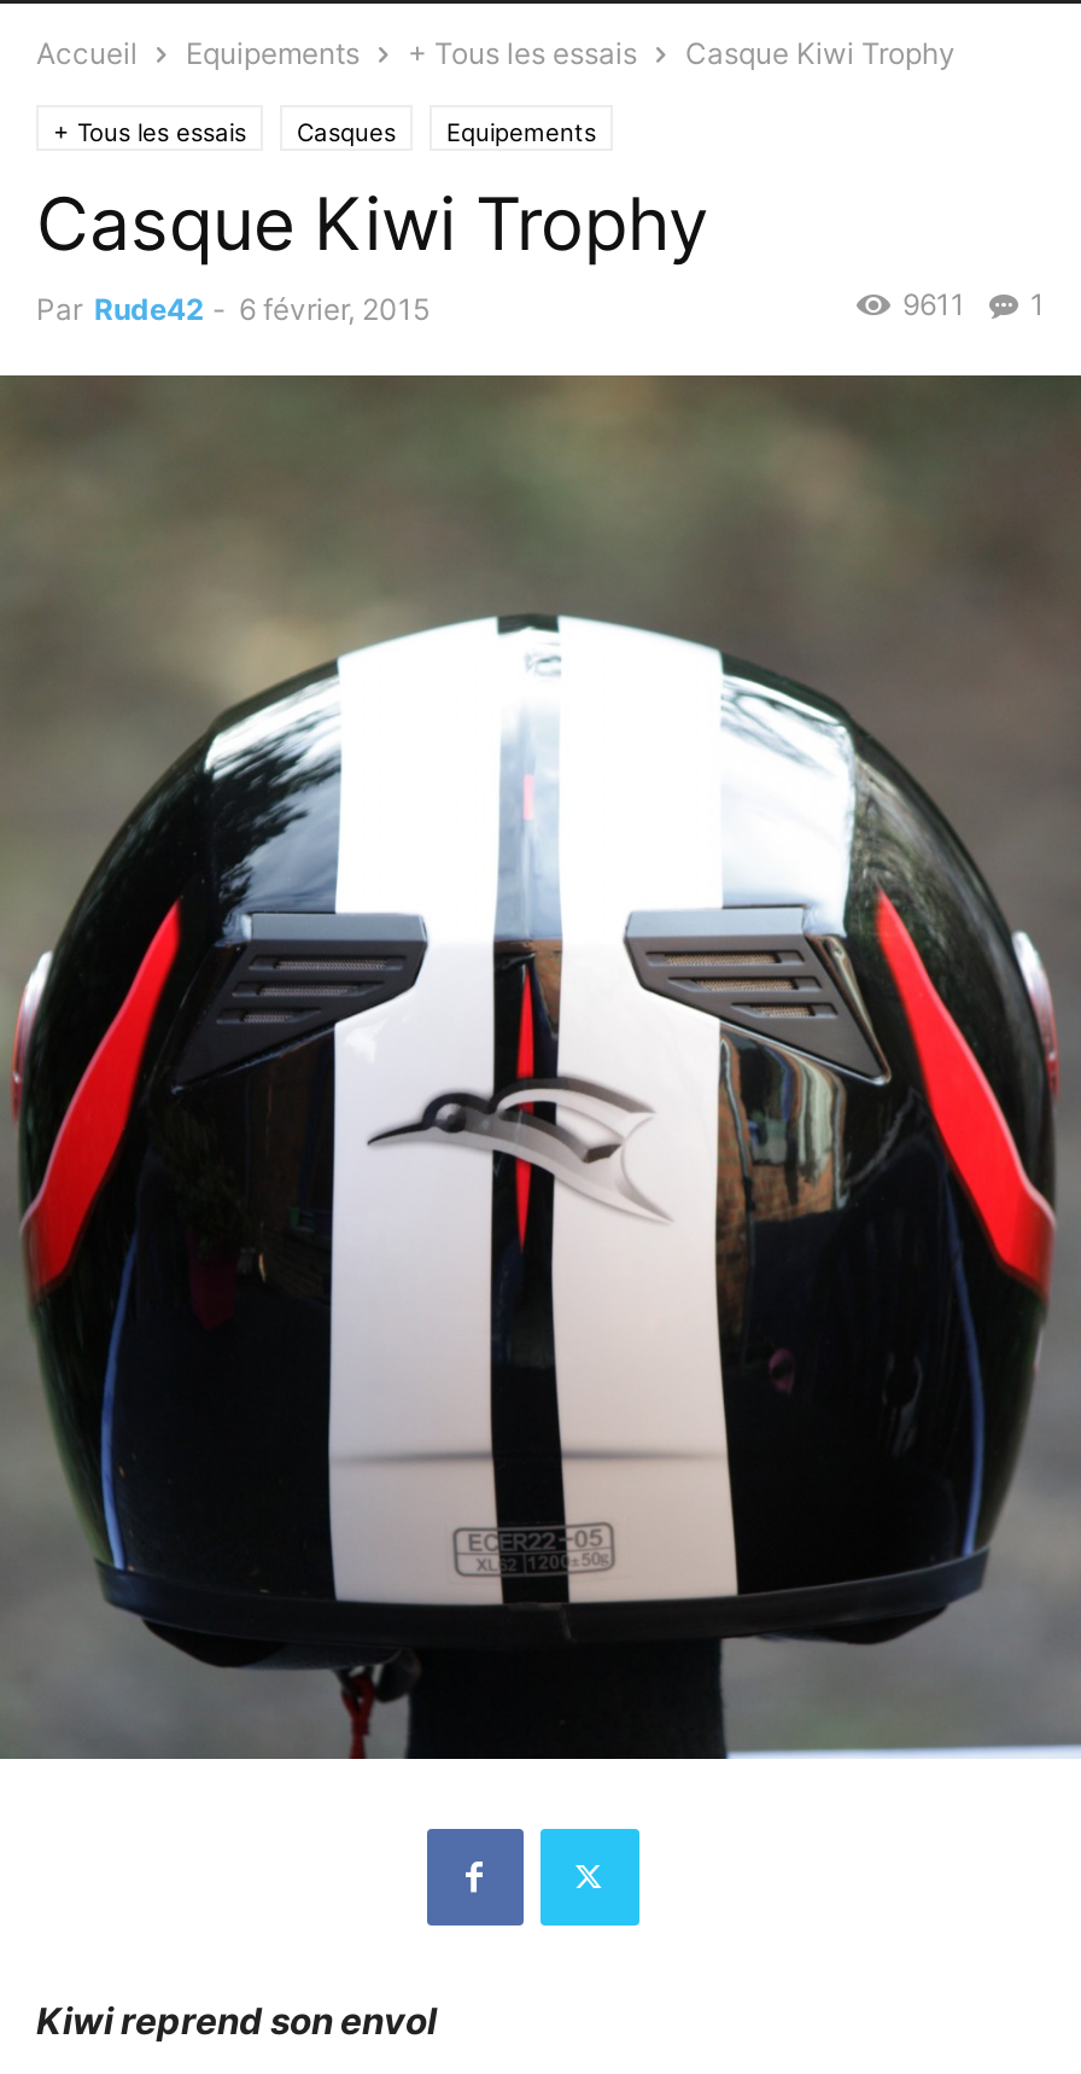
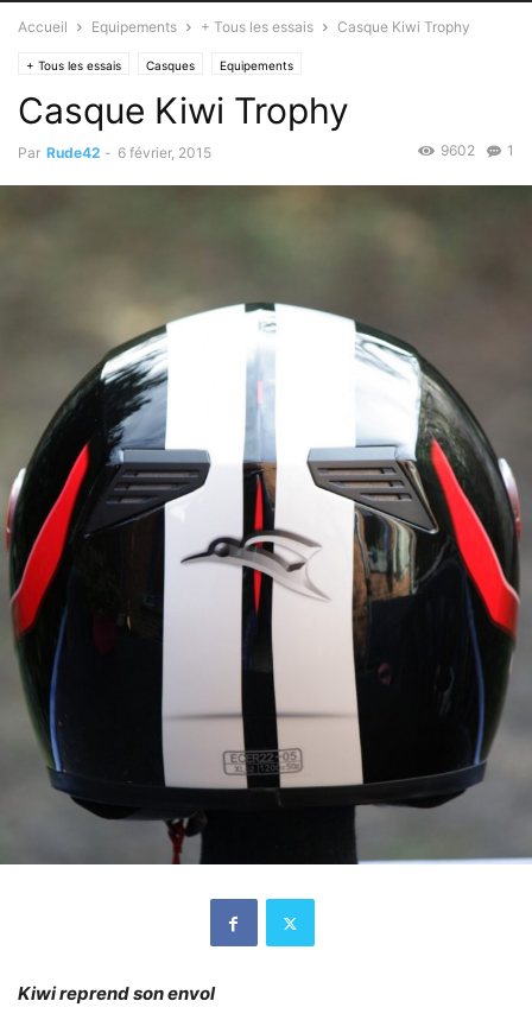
[902,286,1045,322] 9611 1 -> [441,141,514,159] 9602 1

